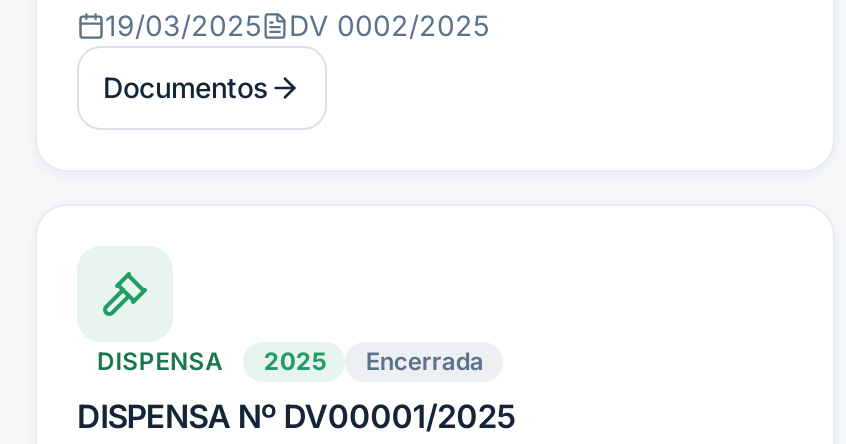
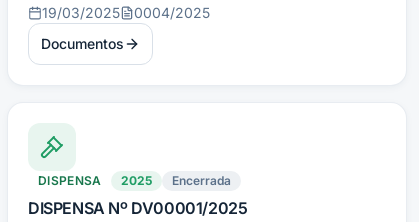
[105,8,489,42] 19/03/2025 DV 0002/2025 -> [42,4,210,21] 19/03/2025 0004/2025

